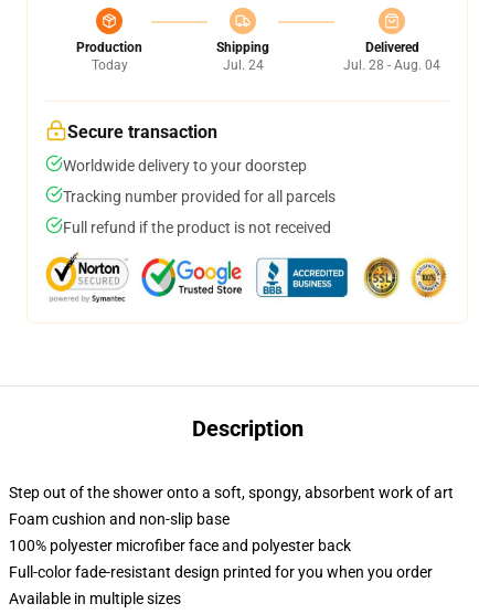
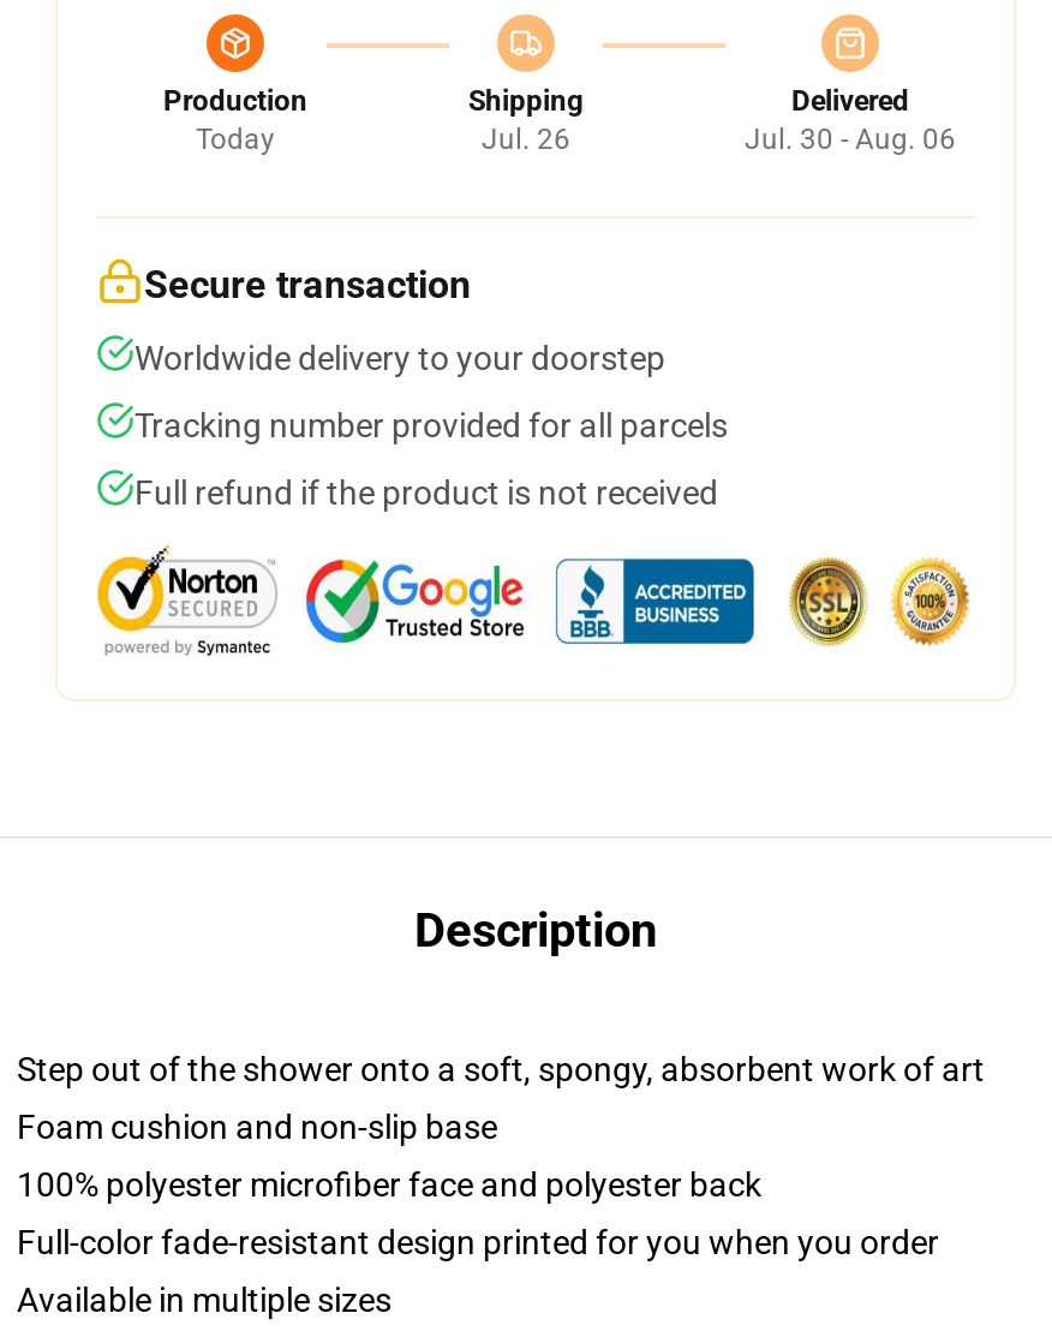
[222,57,263,73] Jul. 24 -> [482,123,570,156] Jul. 26
[343,57,440,73] Jul. 28 - Aug. 04 -> [745,123,956,156] Jul. 30 - Aug. 06

